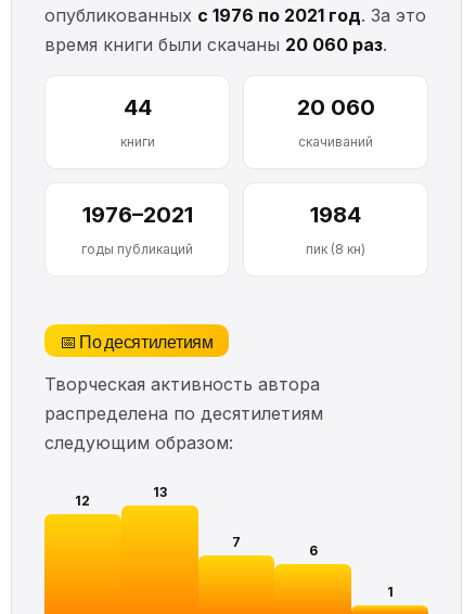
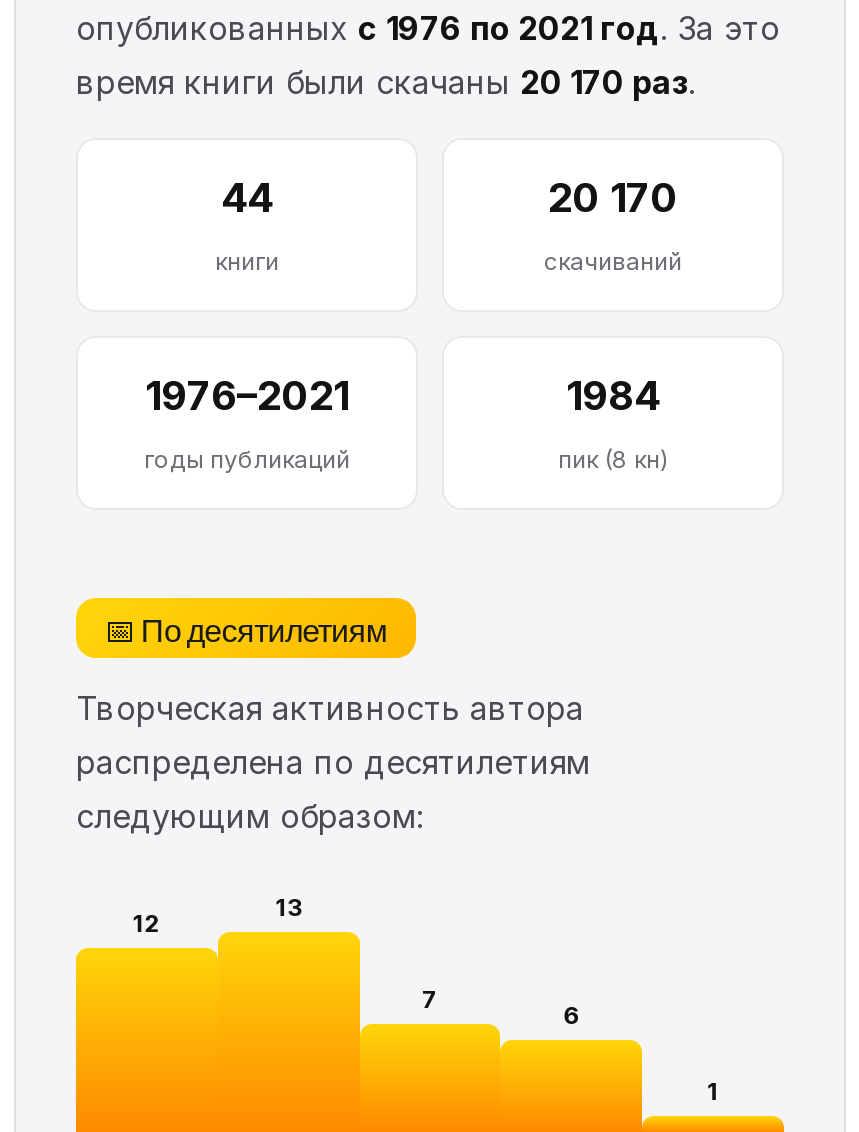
[44,34,387,55] время книги были скачаны 20 060 раз. -> [76,62,696,102] время книги были скачаны 20 170 раз.
[297,94,375,120] 20 060 -> [548,174,678,222] 20 170

